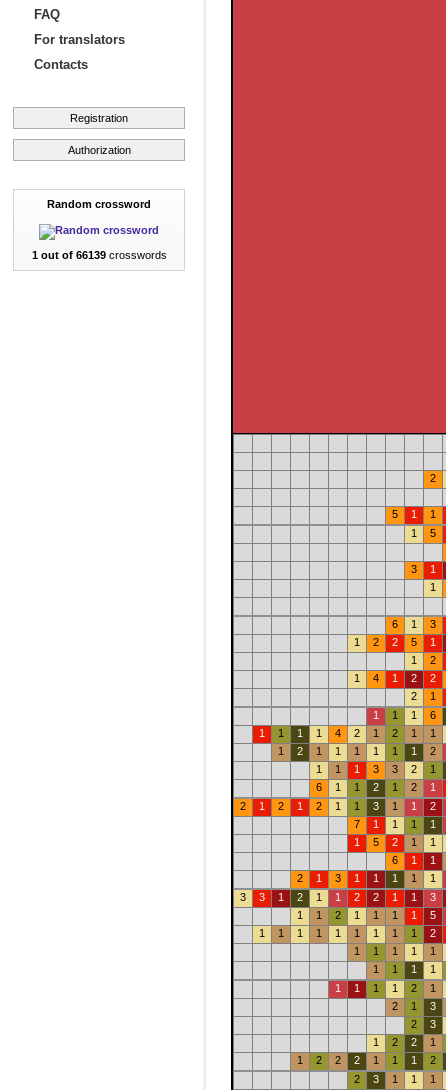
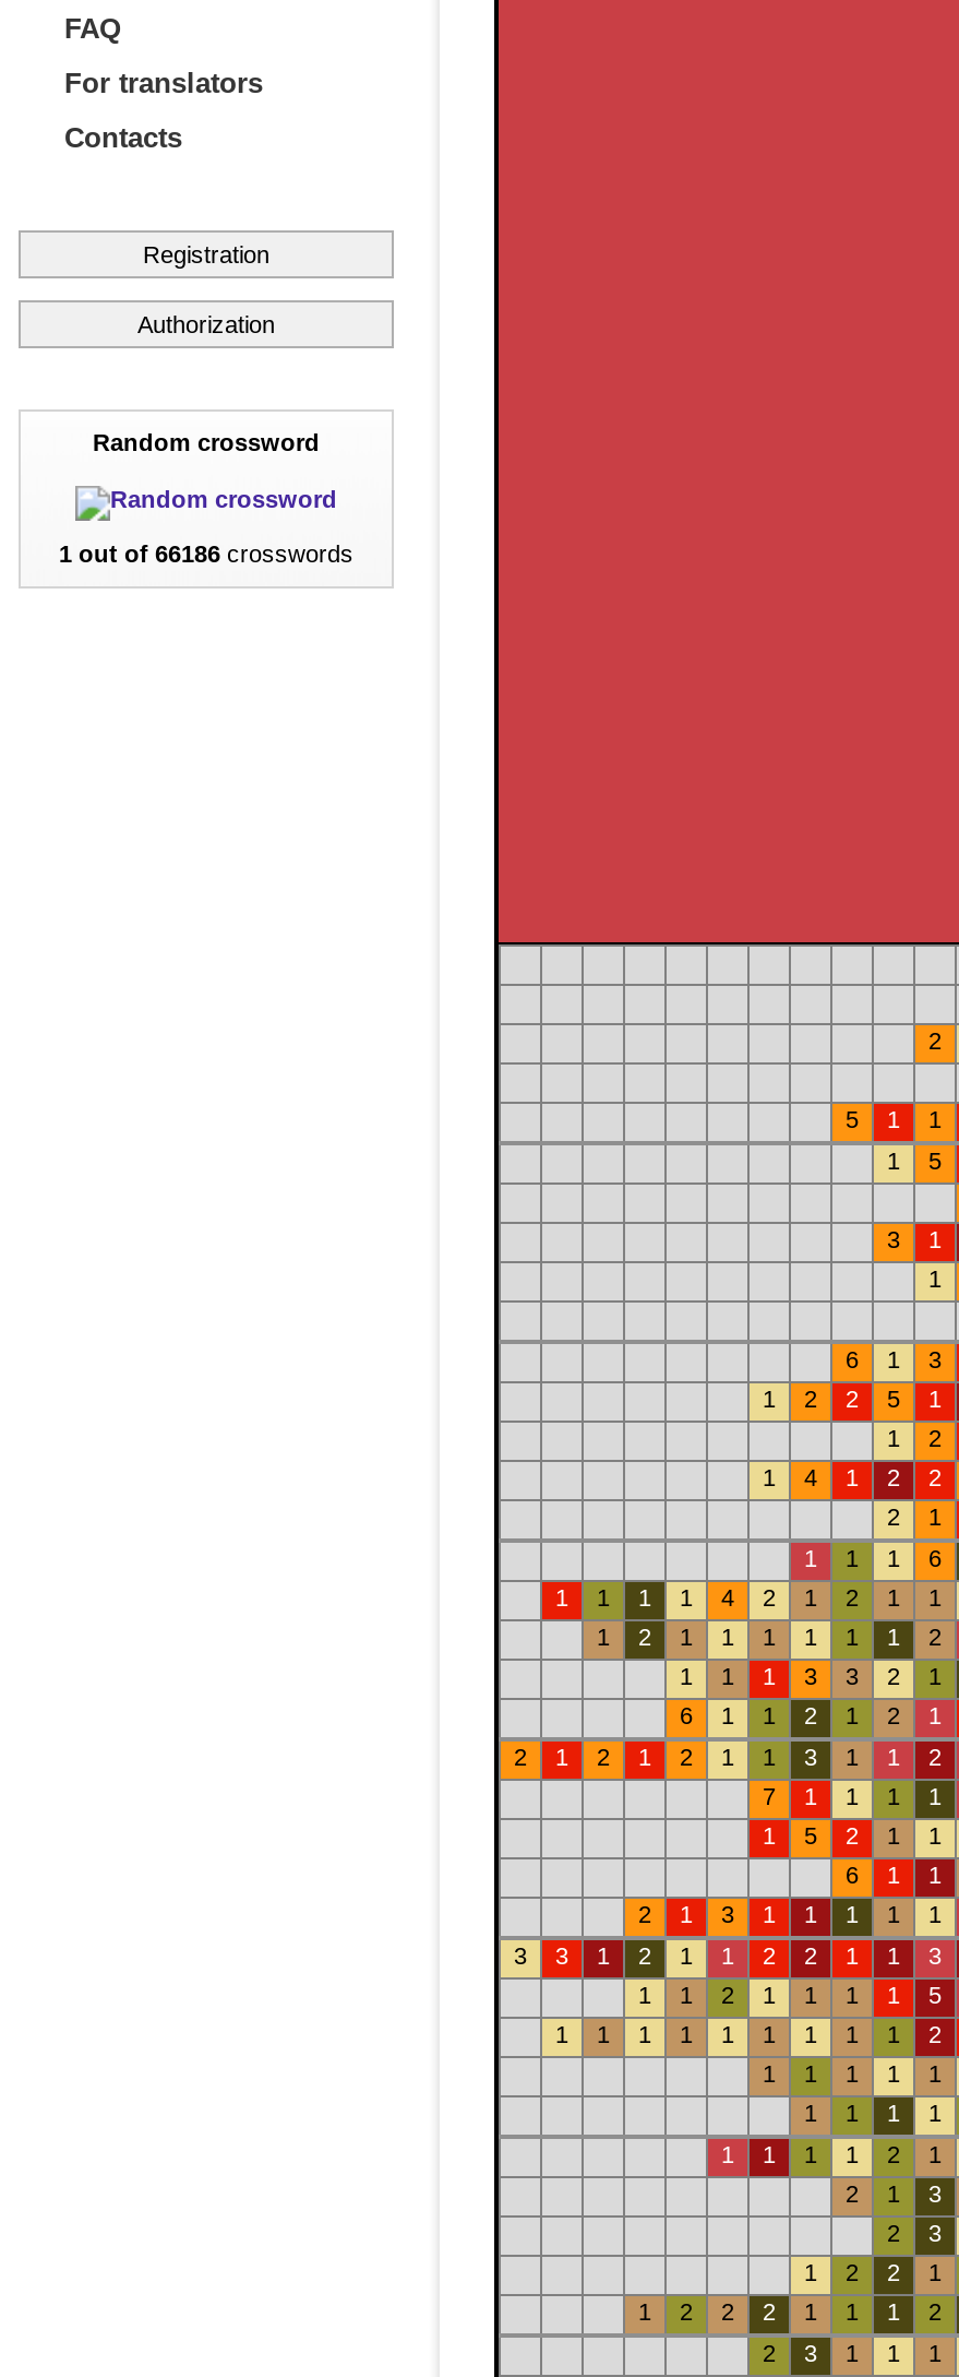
[31,249,166,261] 1 out of 66139 crosswords -> [59,540,353,567] 1 out of 66186 crosswords

